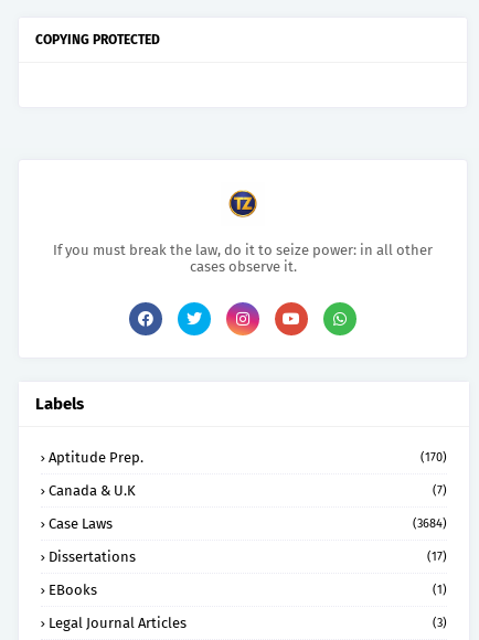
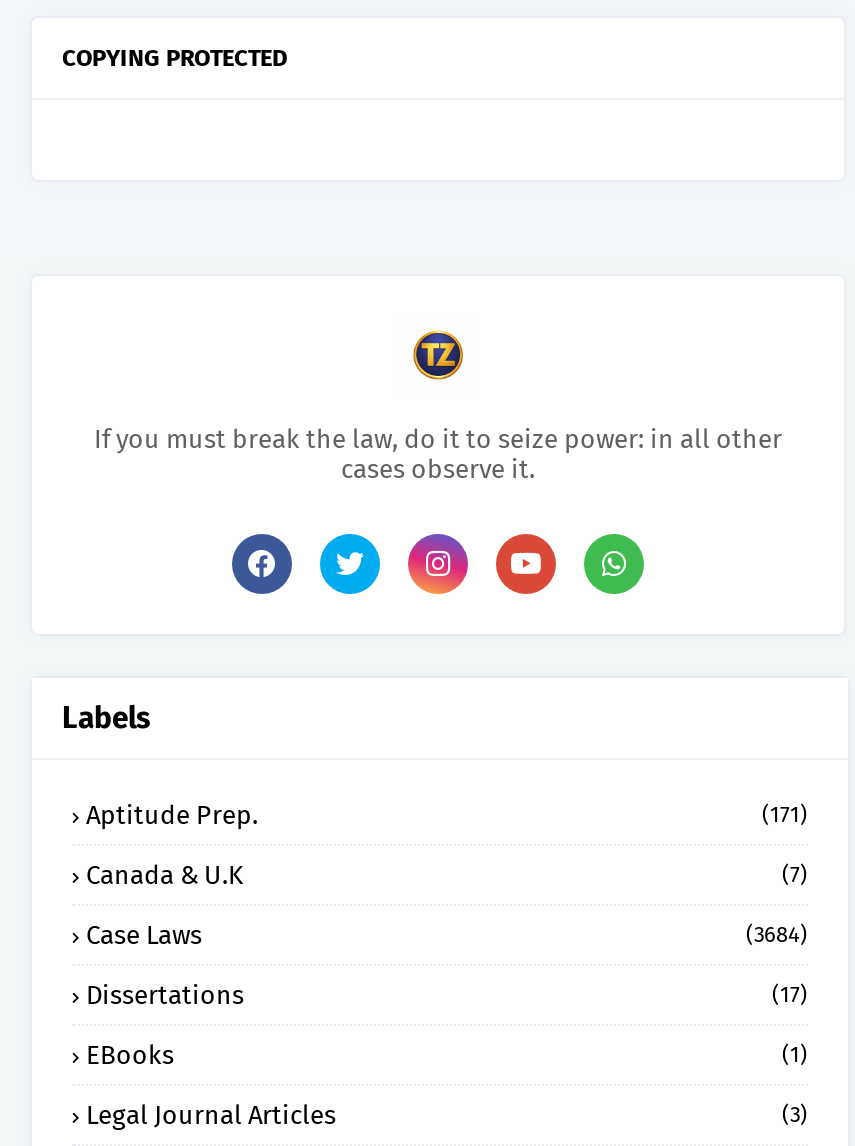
[421,450,447,464] (170) -> [762,802,808,828] (171)

